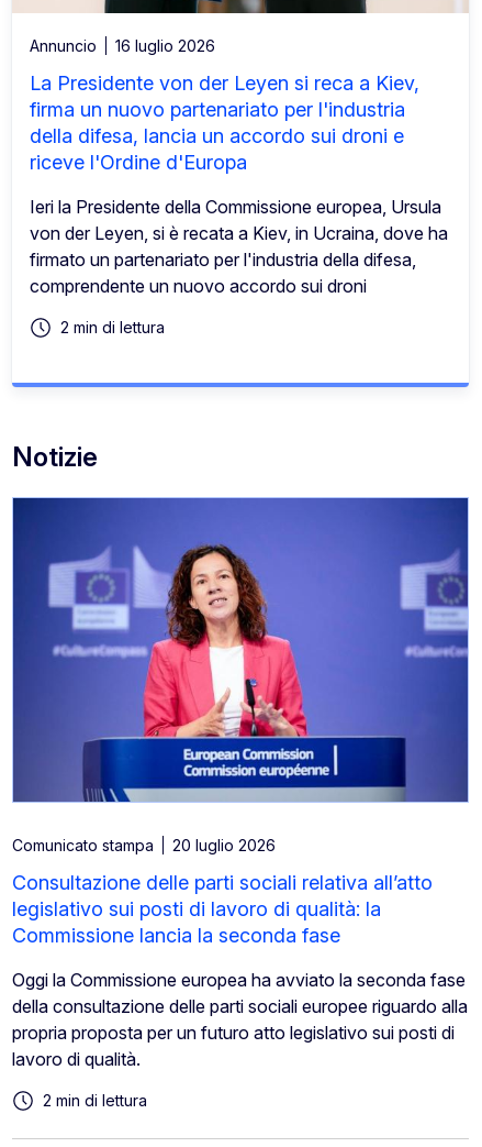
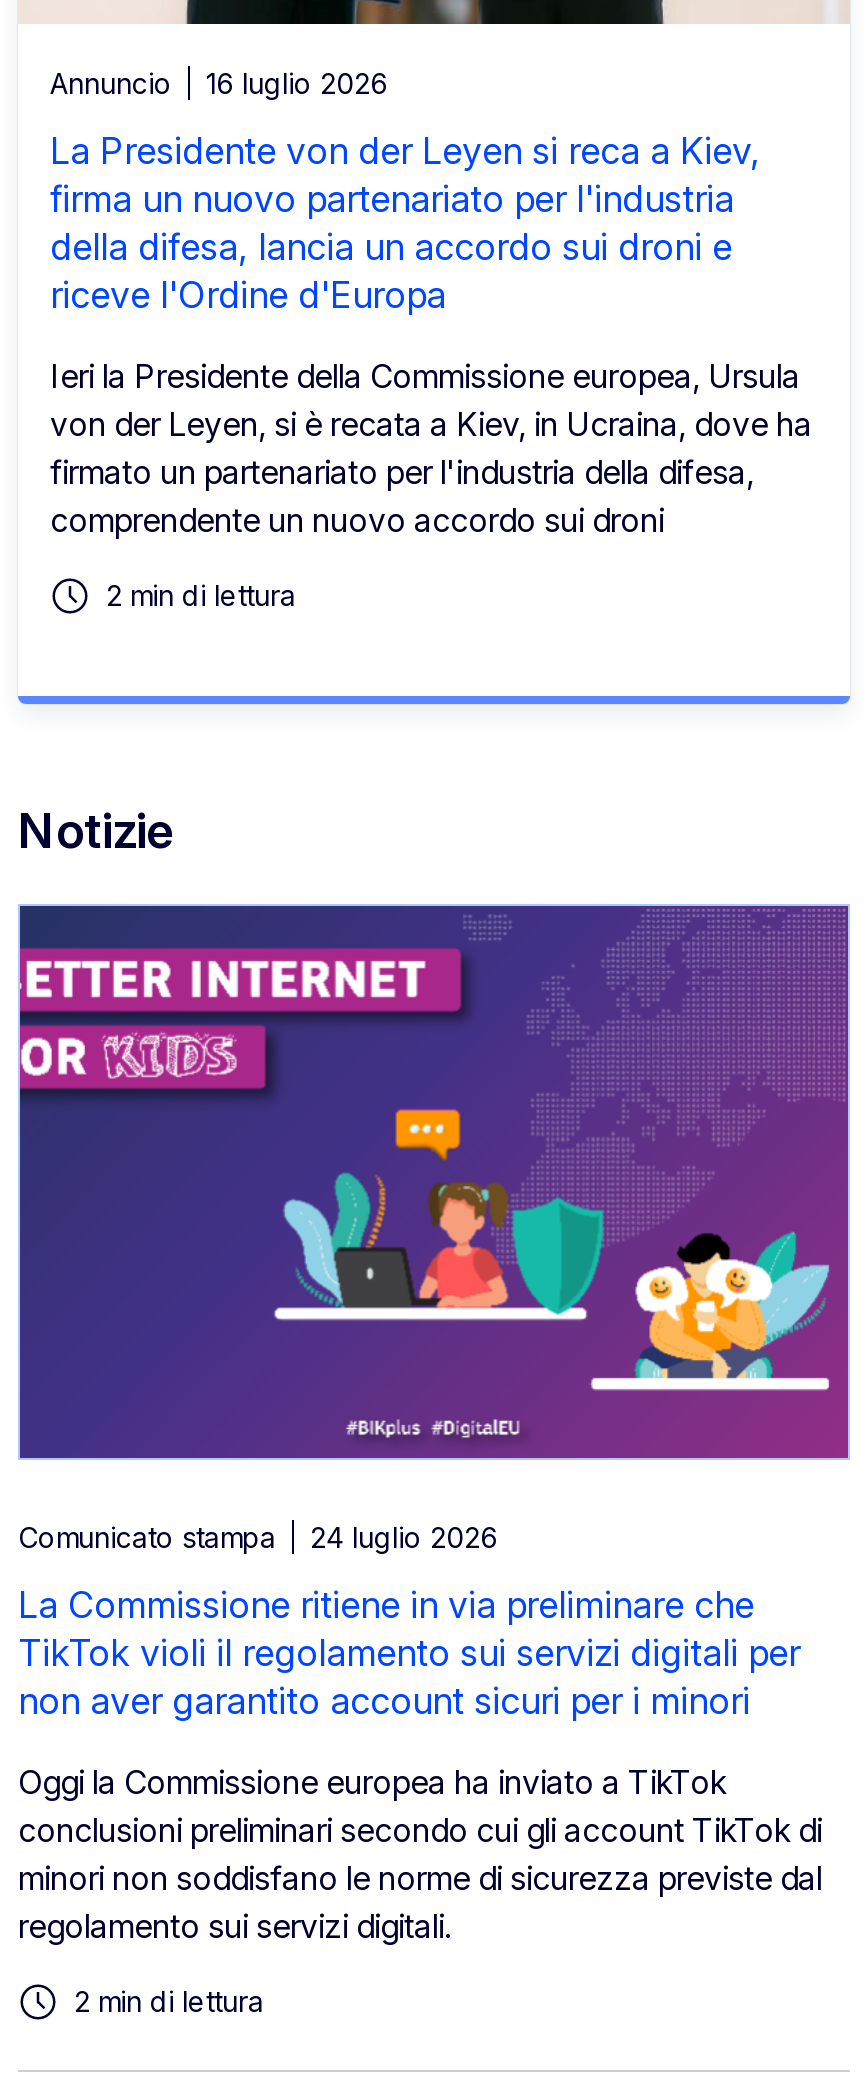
[12,498,469,854] [image] | Comunicato stampa 20 luglio 2026 -> [18,906,848,1553] [image] | Comunicato stampa 24 luglio 2026
[12,870,433,946] Consultazione delle parti sociali relativa all’atto | legislativo sui posti di lavoro di qualità: la | Commissione lancia la seconda fase -> [18,1583,800,1721] La Commissione ritiene in via preliminare che | TikTok violi il regolamento sui servizi digitali per | non aver garantito account sicuri per i minori
[12,968,468,1069] Oggi la Commissione europea ha avviato la seconda fase | della consultazione delle parti sociali europee riguardo alla | propria proposta per un futuro atto legislativo sui posti di | lavoro di qualità. -> [18,1761,822,1945] Oggi la Commissione europea ha inviato a TikTok | conclusioni preliminari secondo cui gli account TikTok di | minori non soddisfano le norme di sicurezza previste dal | regolamento sui servizi digitali.

